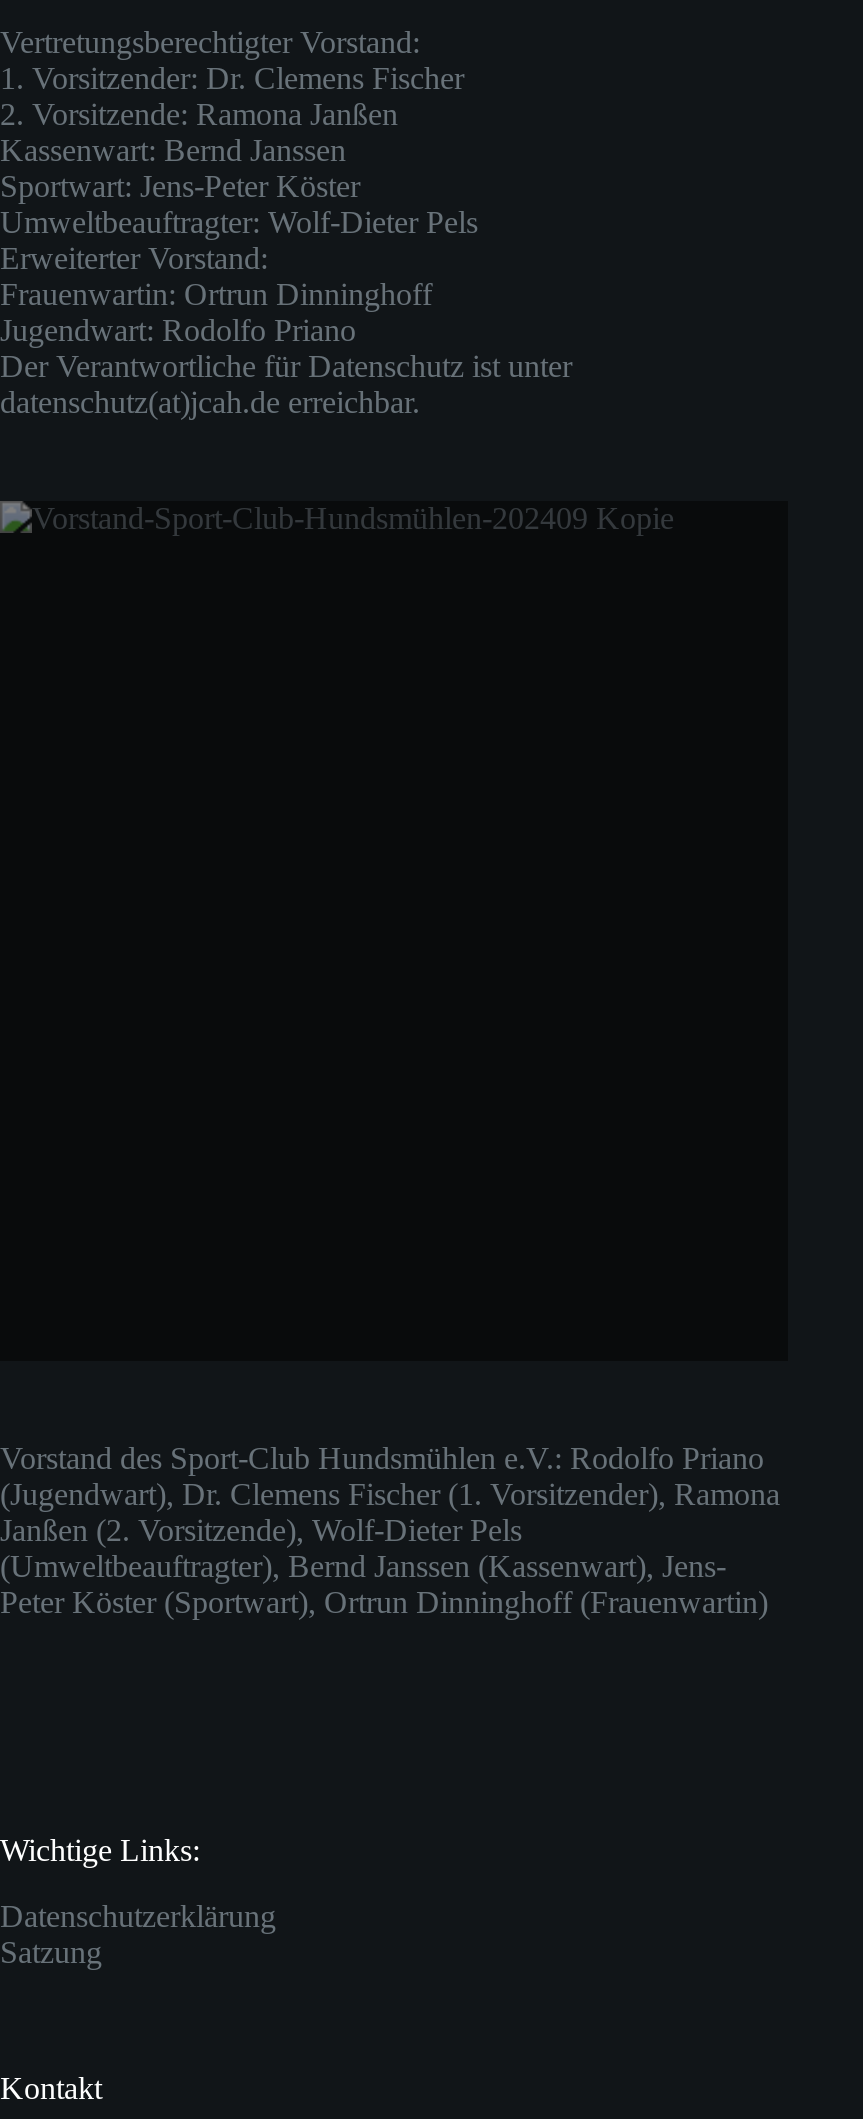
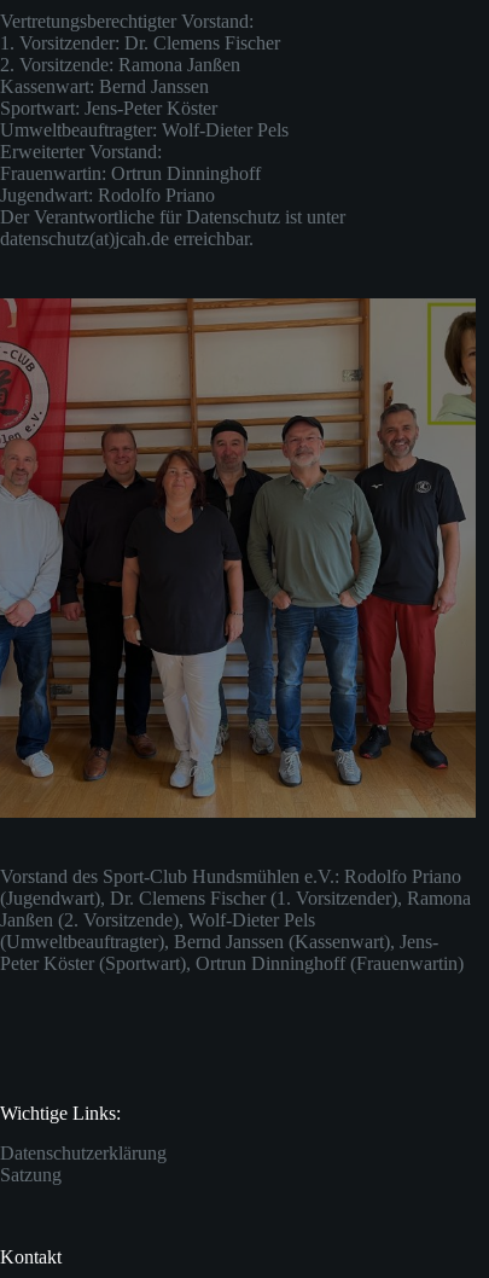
none -> [4,297,477,819] [image]

